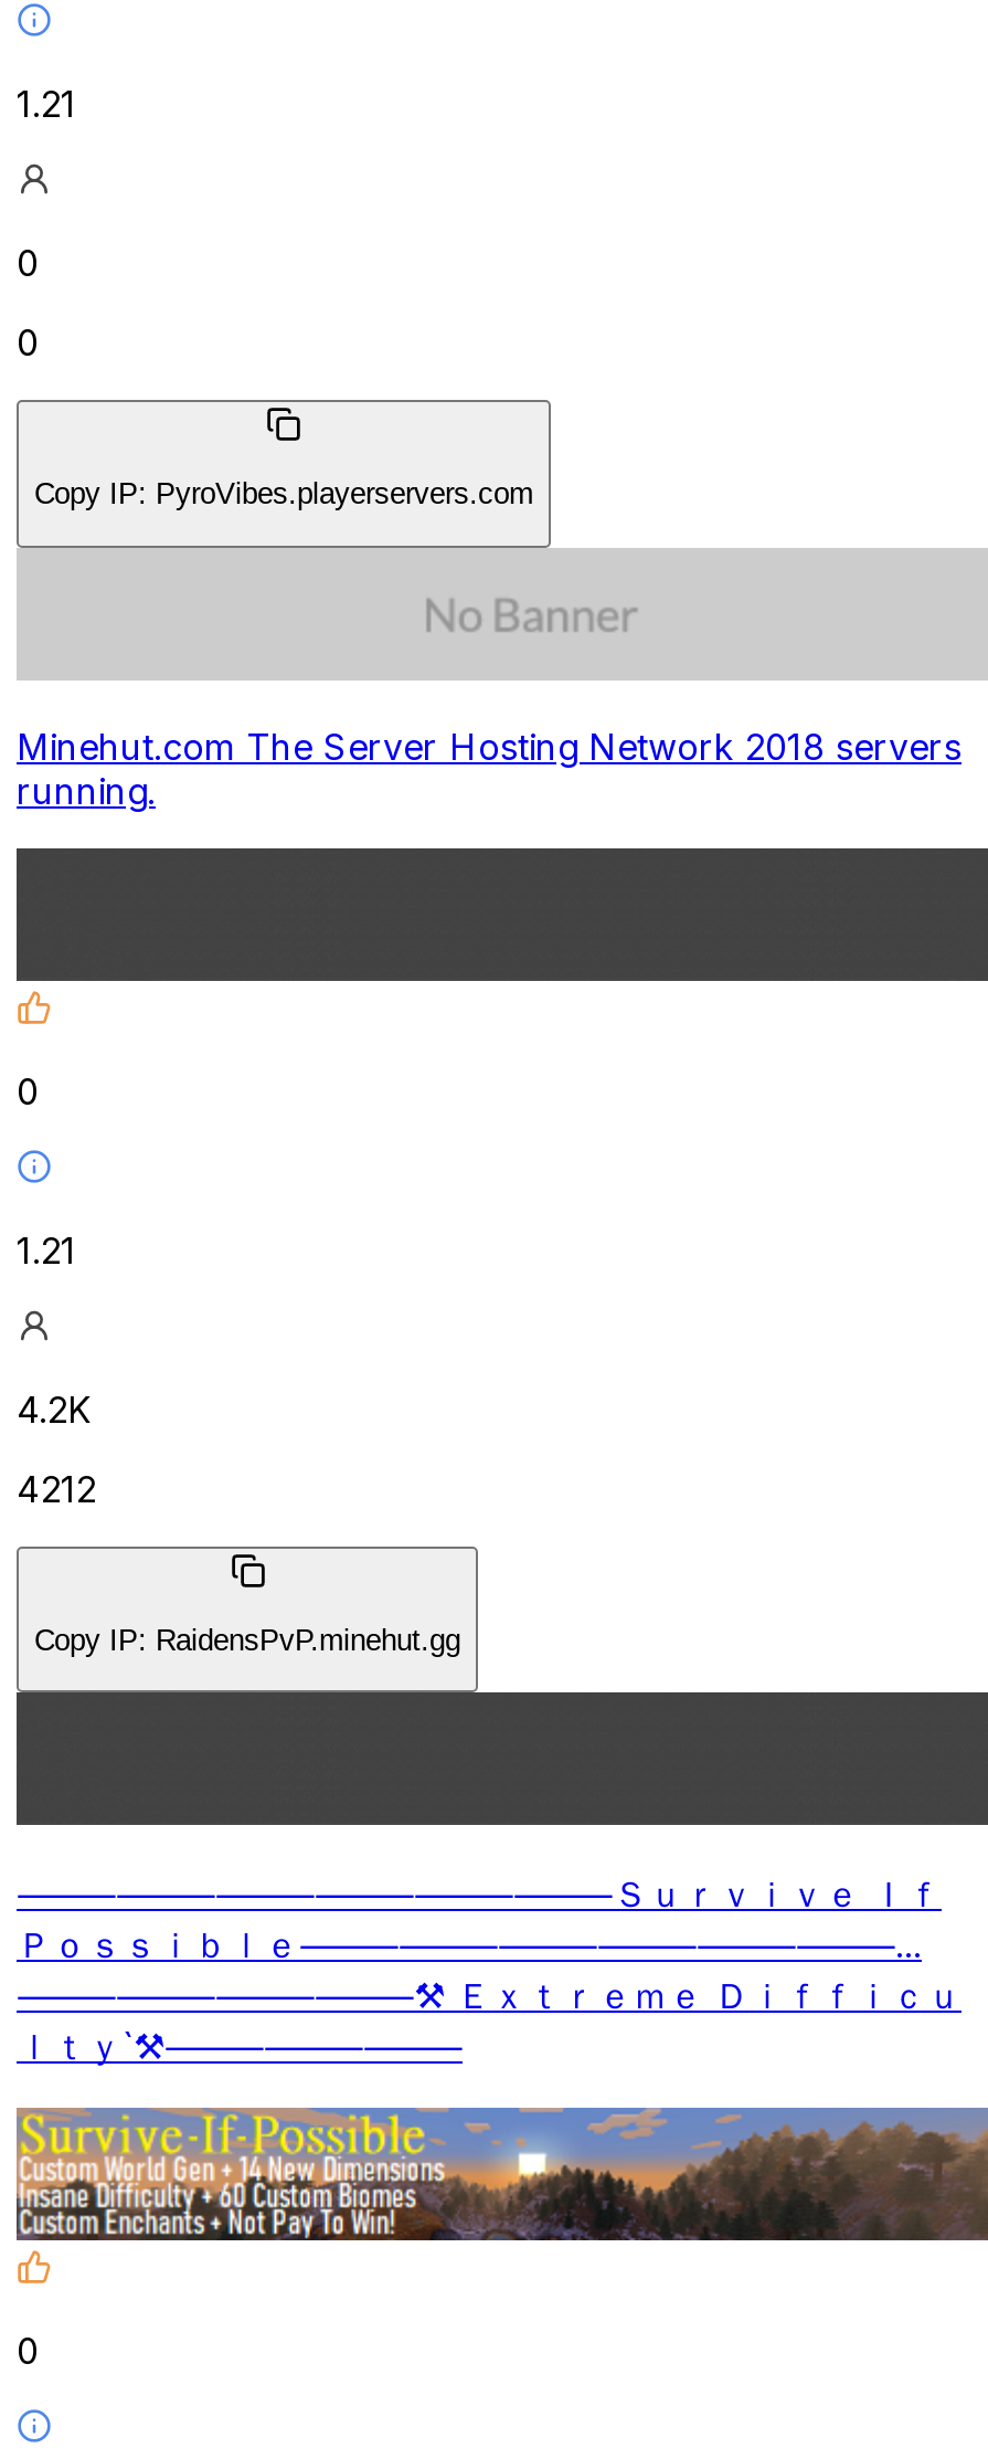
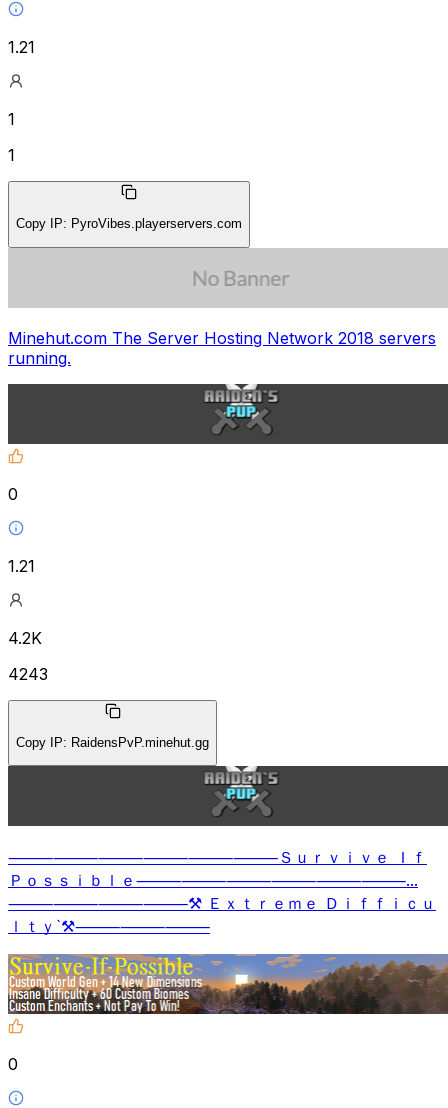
[17,241,39,285] 0 -> [8,109,15,129] 1
[17,320,39,364] 0 -> [8,145,15,165] 1
none -> [204,384,278,433] [image]
[17,1466,96,1510] 4212 -> [8,663,48,683] 4243
none -> [204,766,278,815] [image]

